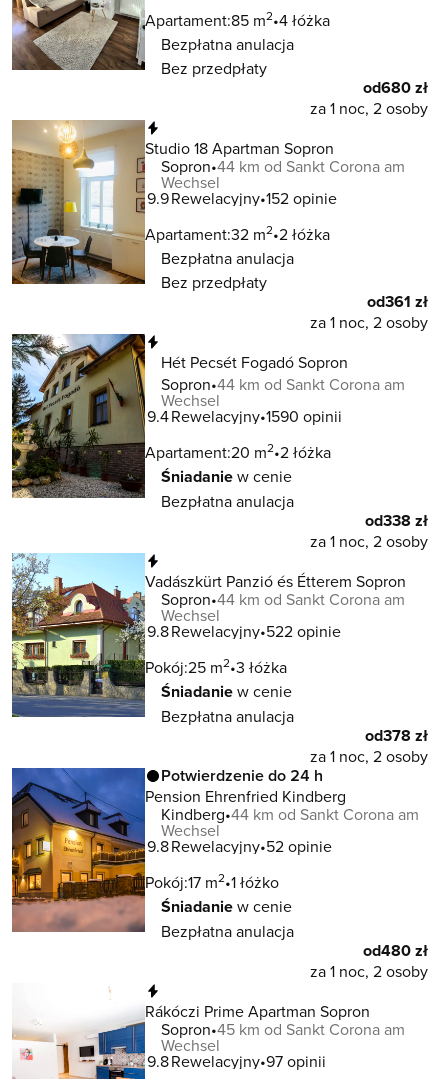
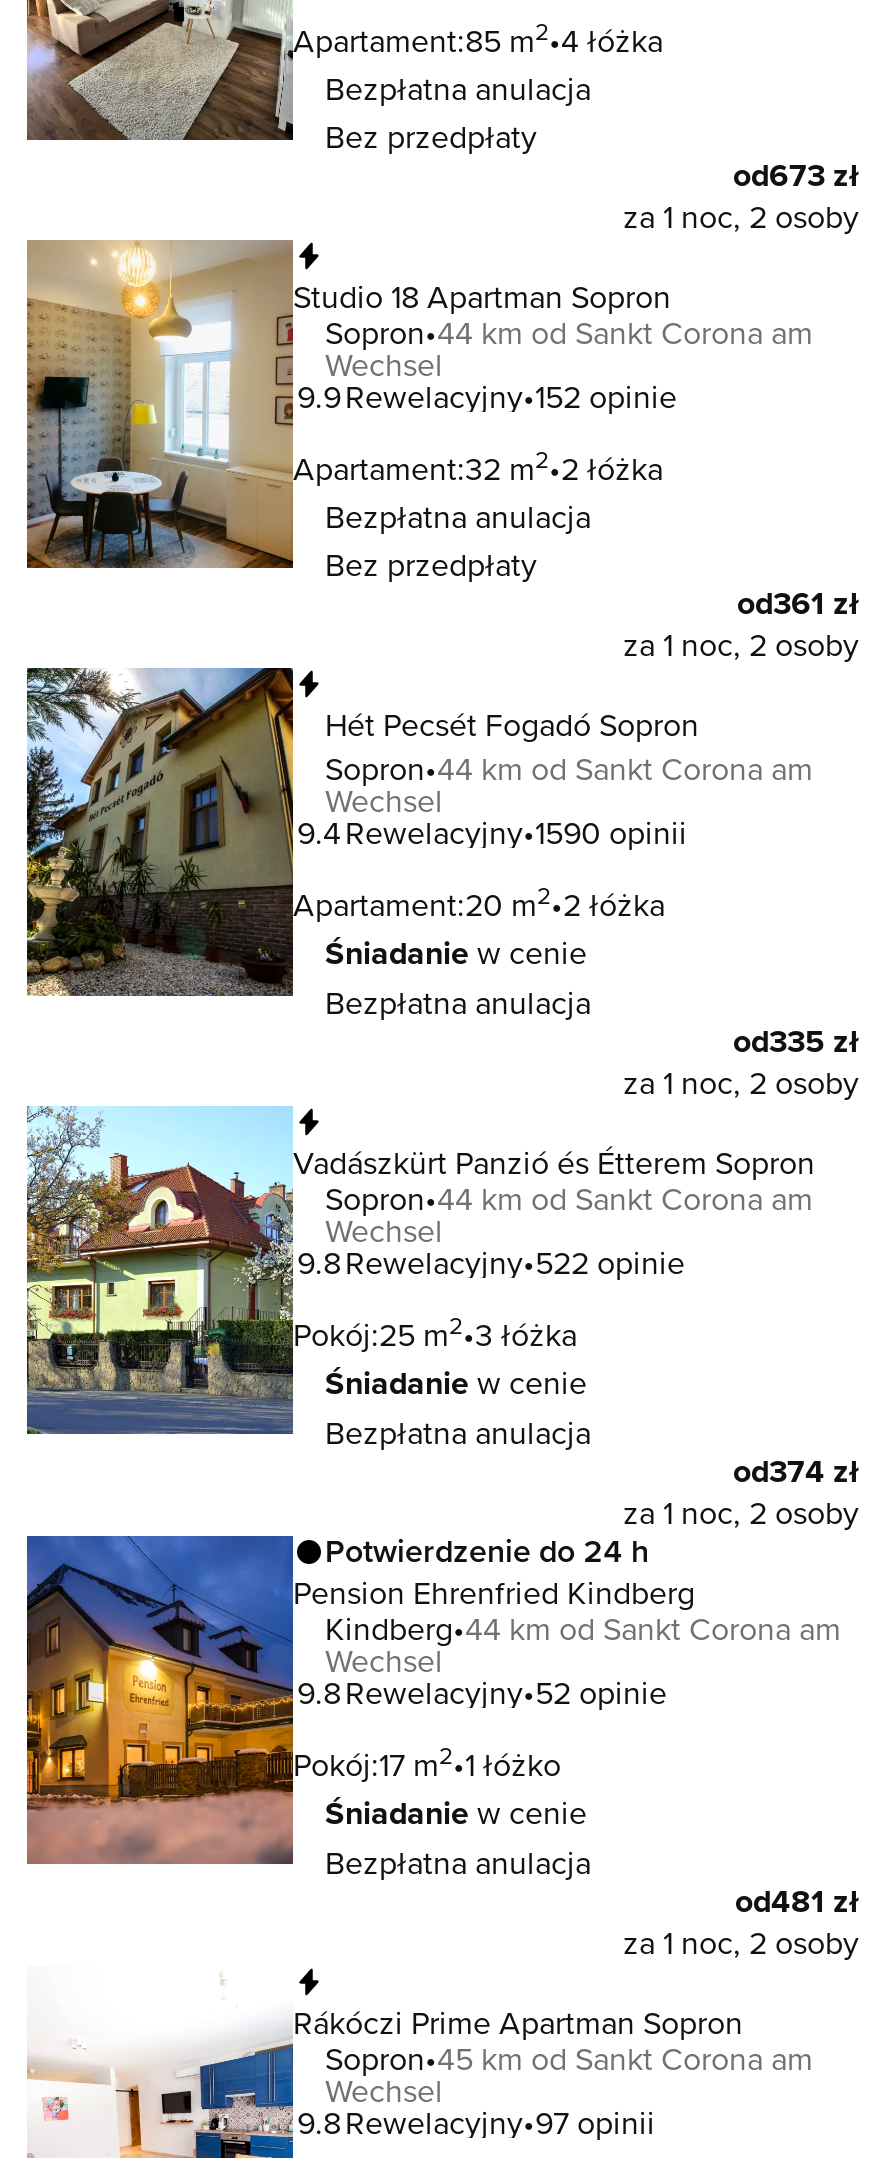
[363,76,428,99] od680 zł -> [733,152,859,198] od673 zł
[365,509,428,532] od338 zł -> [733,1018,859,1064] od335 zł
[365,724,428,747] od378 zł -> [733,1448,859,1494] od374 zł
[363,939,428,962] od480 zł -> [735,1878,859,1924] od481 zł

